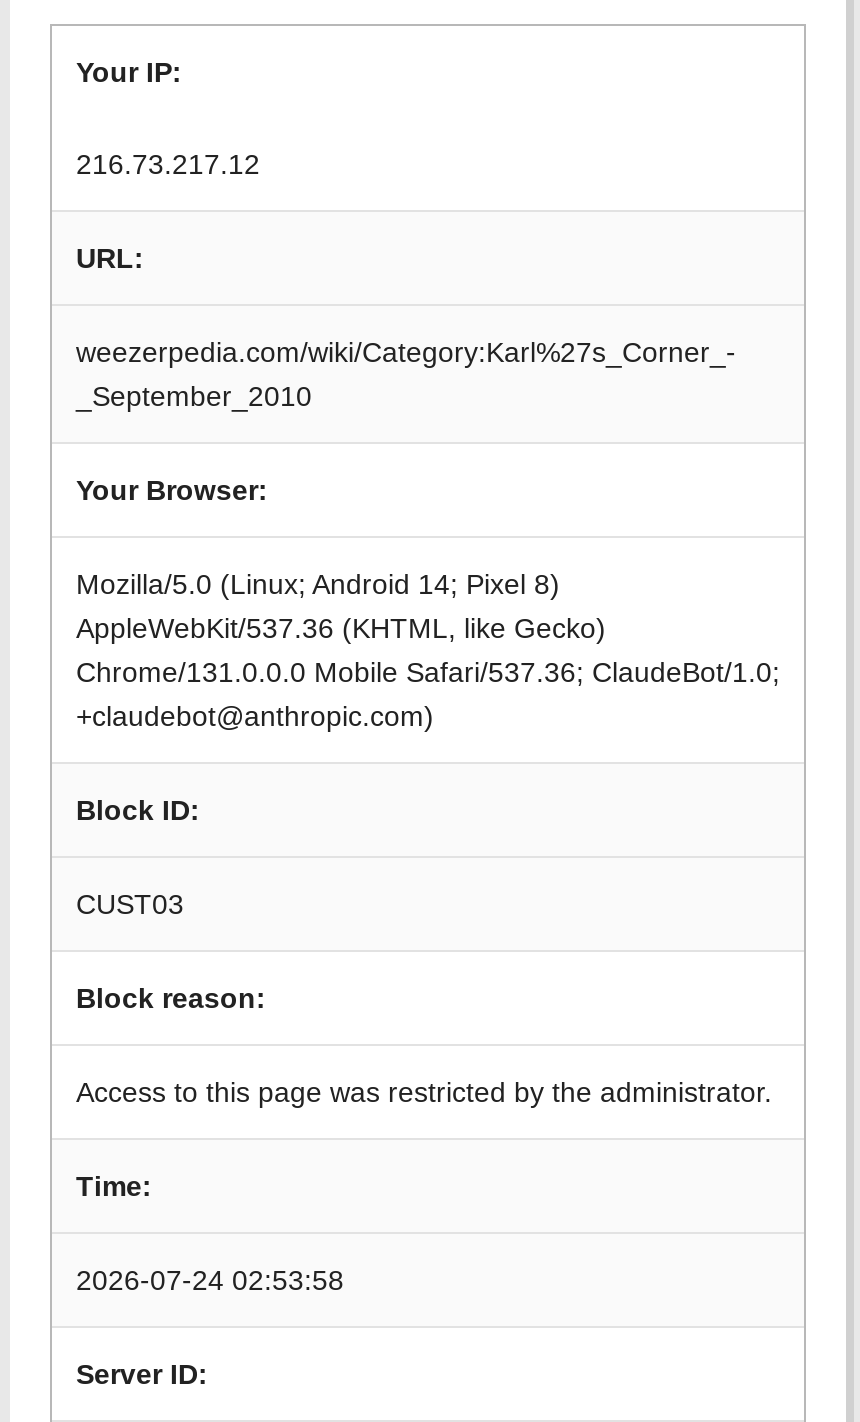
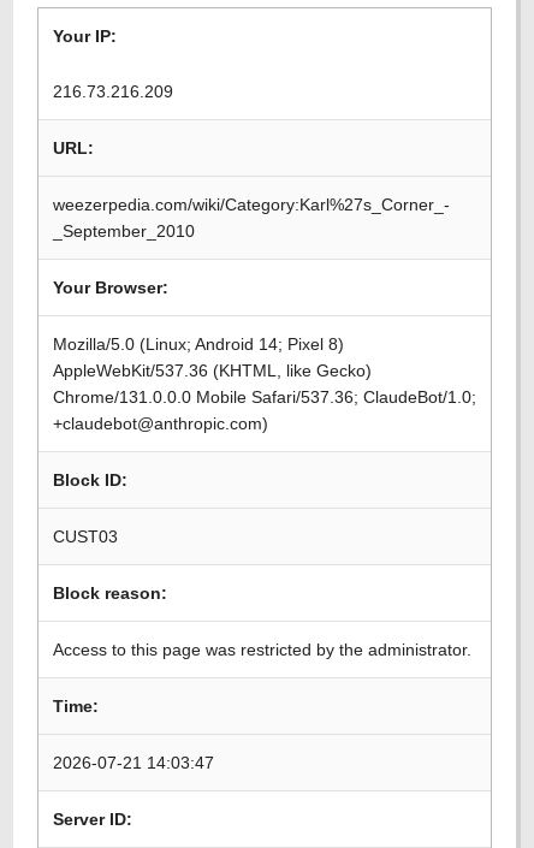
[76,148,260,180] 216.73.217.12 -> [53,82,173,101] 216.73.216.209
[76,1264,344,1296] 2026-07-24 02:53:58 -> [53,753,214,772] 2026-07-21 14:03:47

